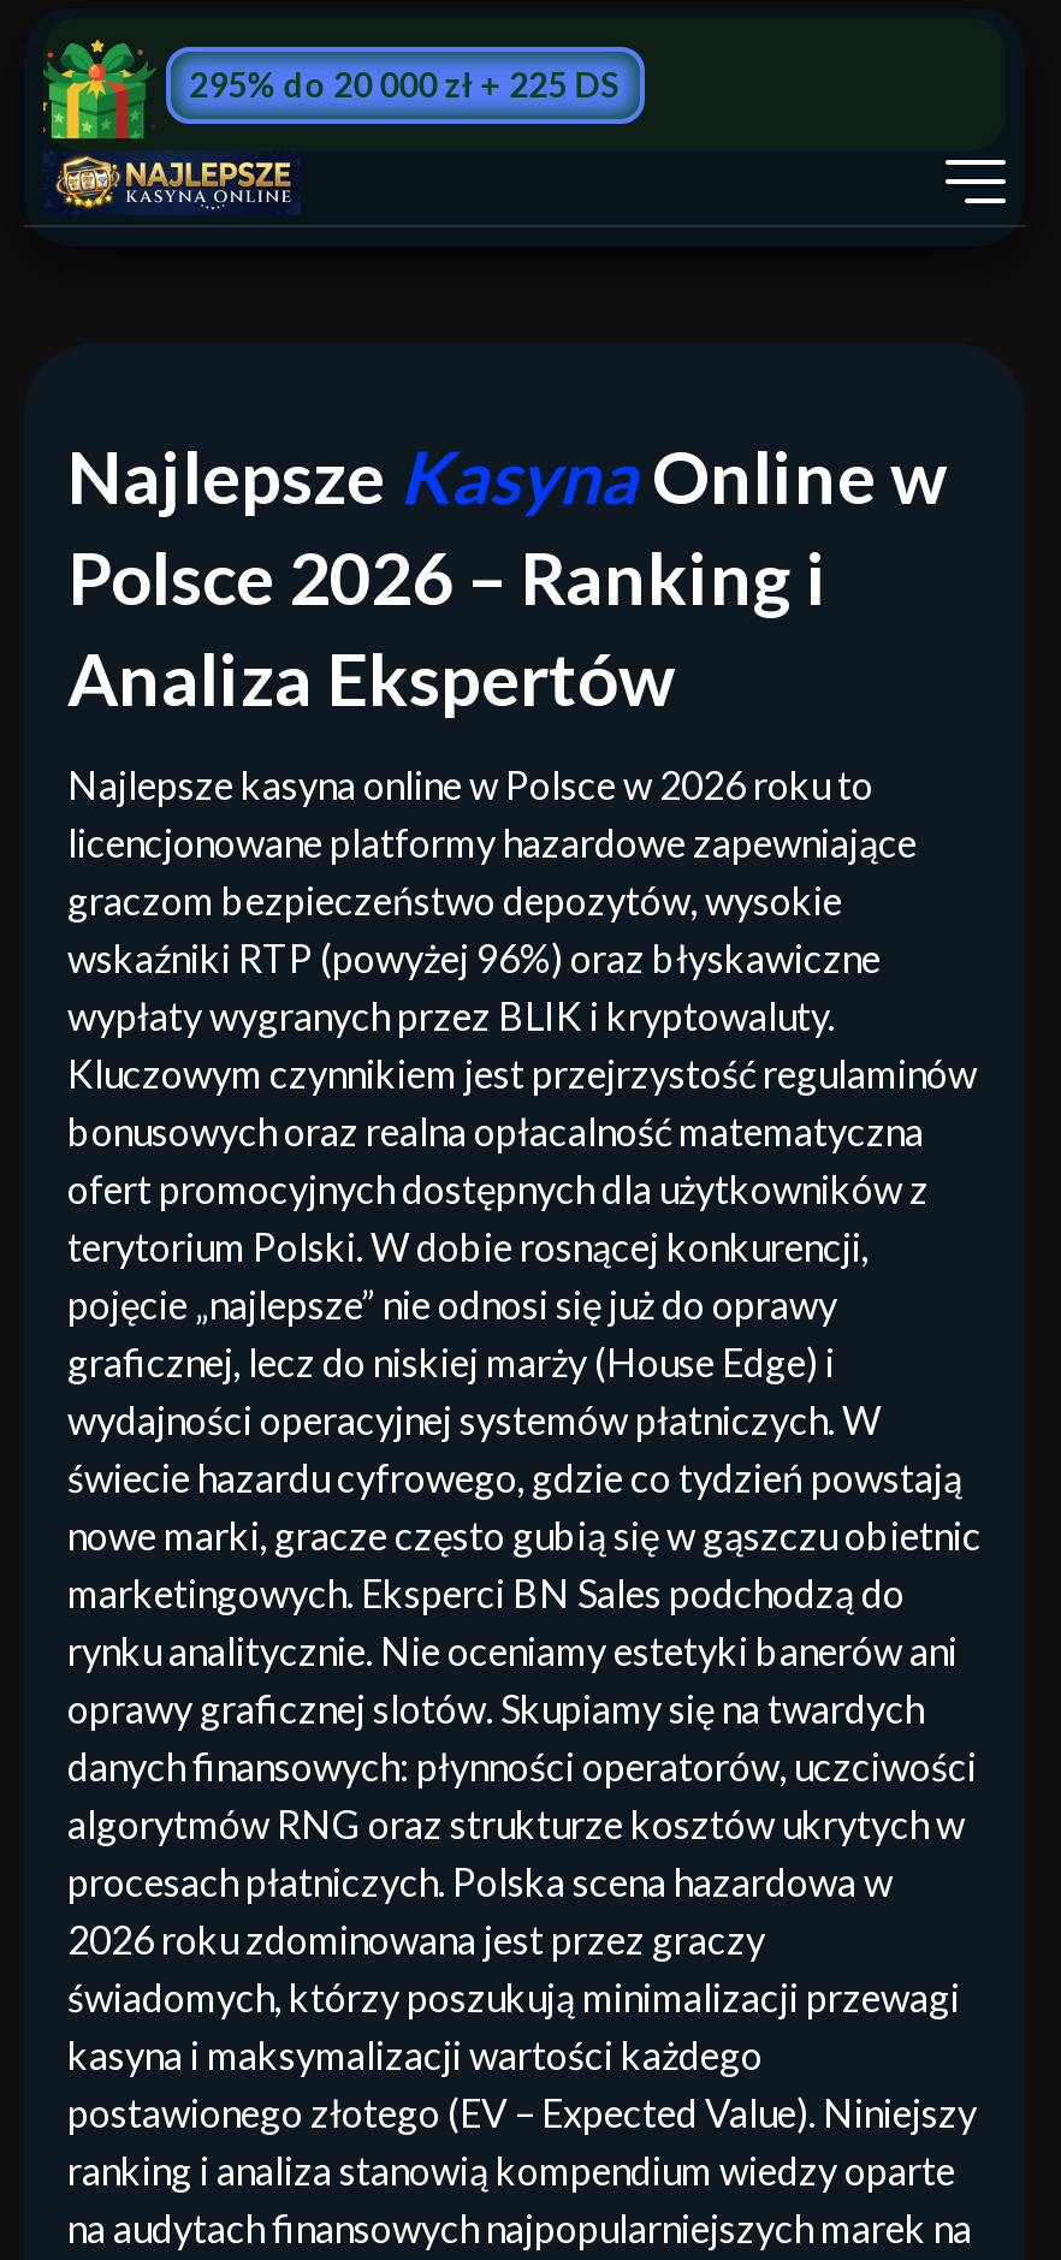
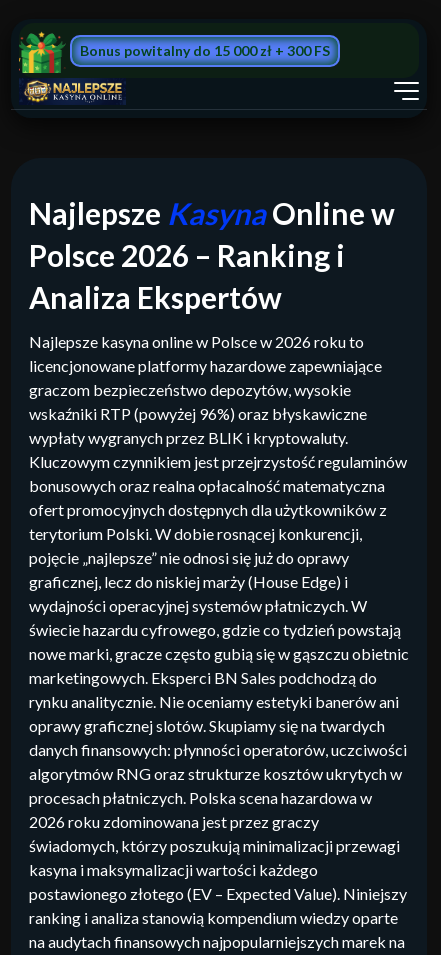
[190,63,620,103] 295% do 20 000 zł + 225 DS -> [80,41,330,58] Bonus powitalny do 15 000 zł + 300 FS

